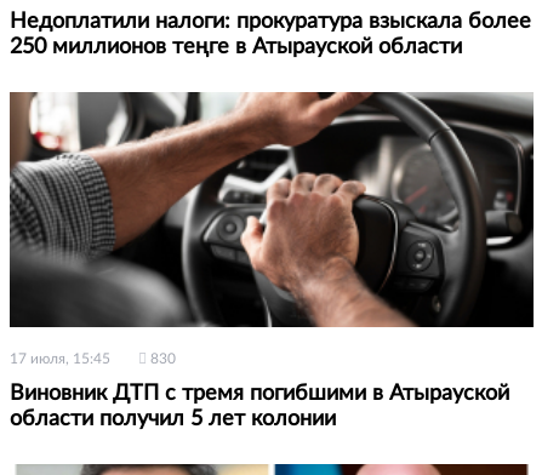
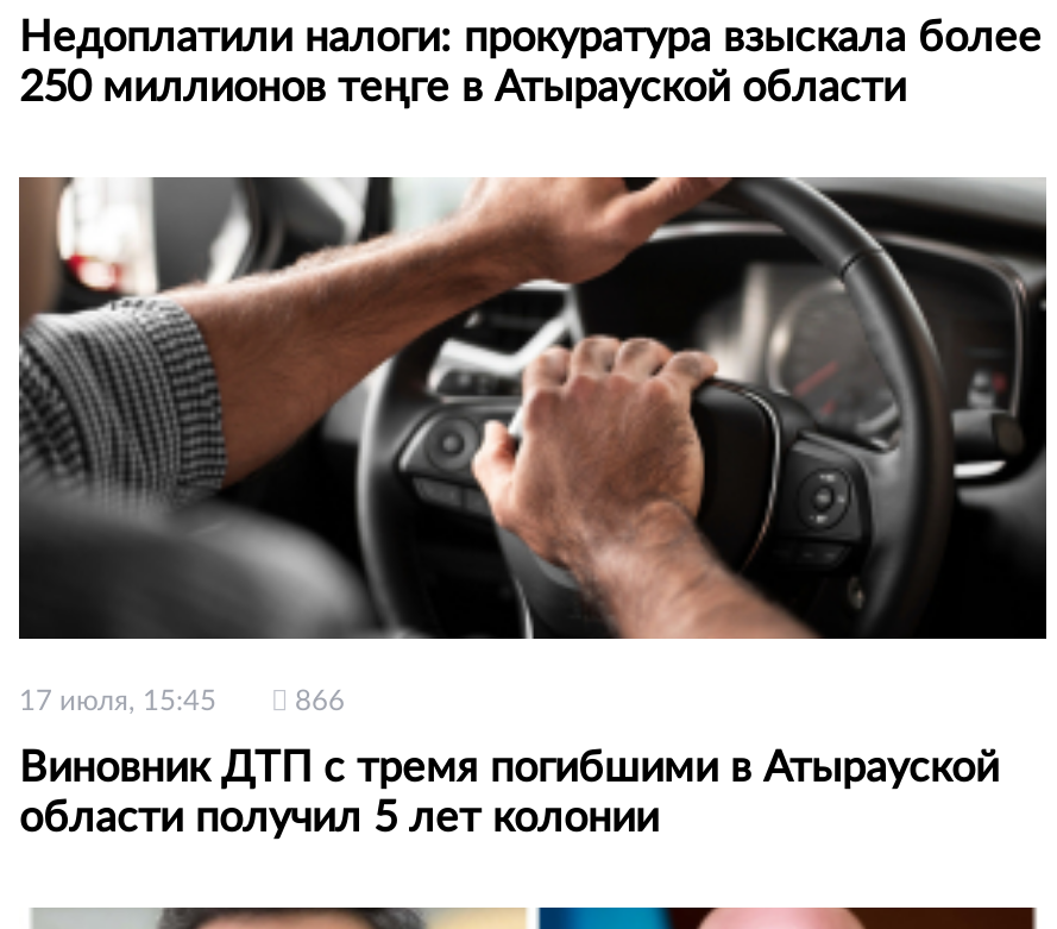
[147,351,176,366] 830 -> [288,686,345,715] 866

